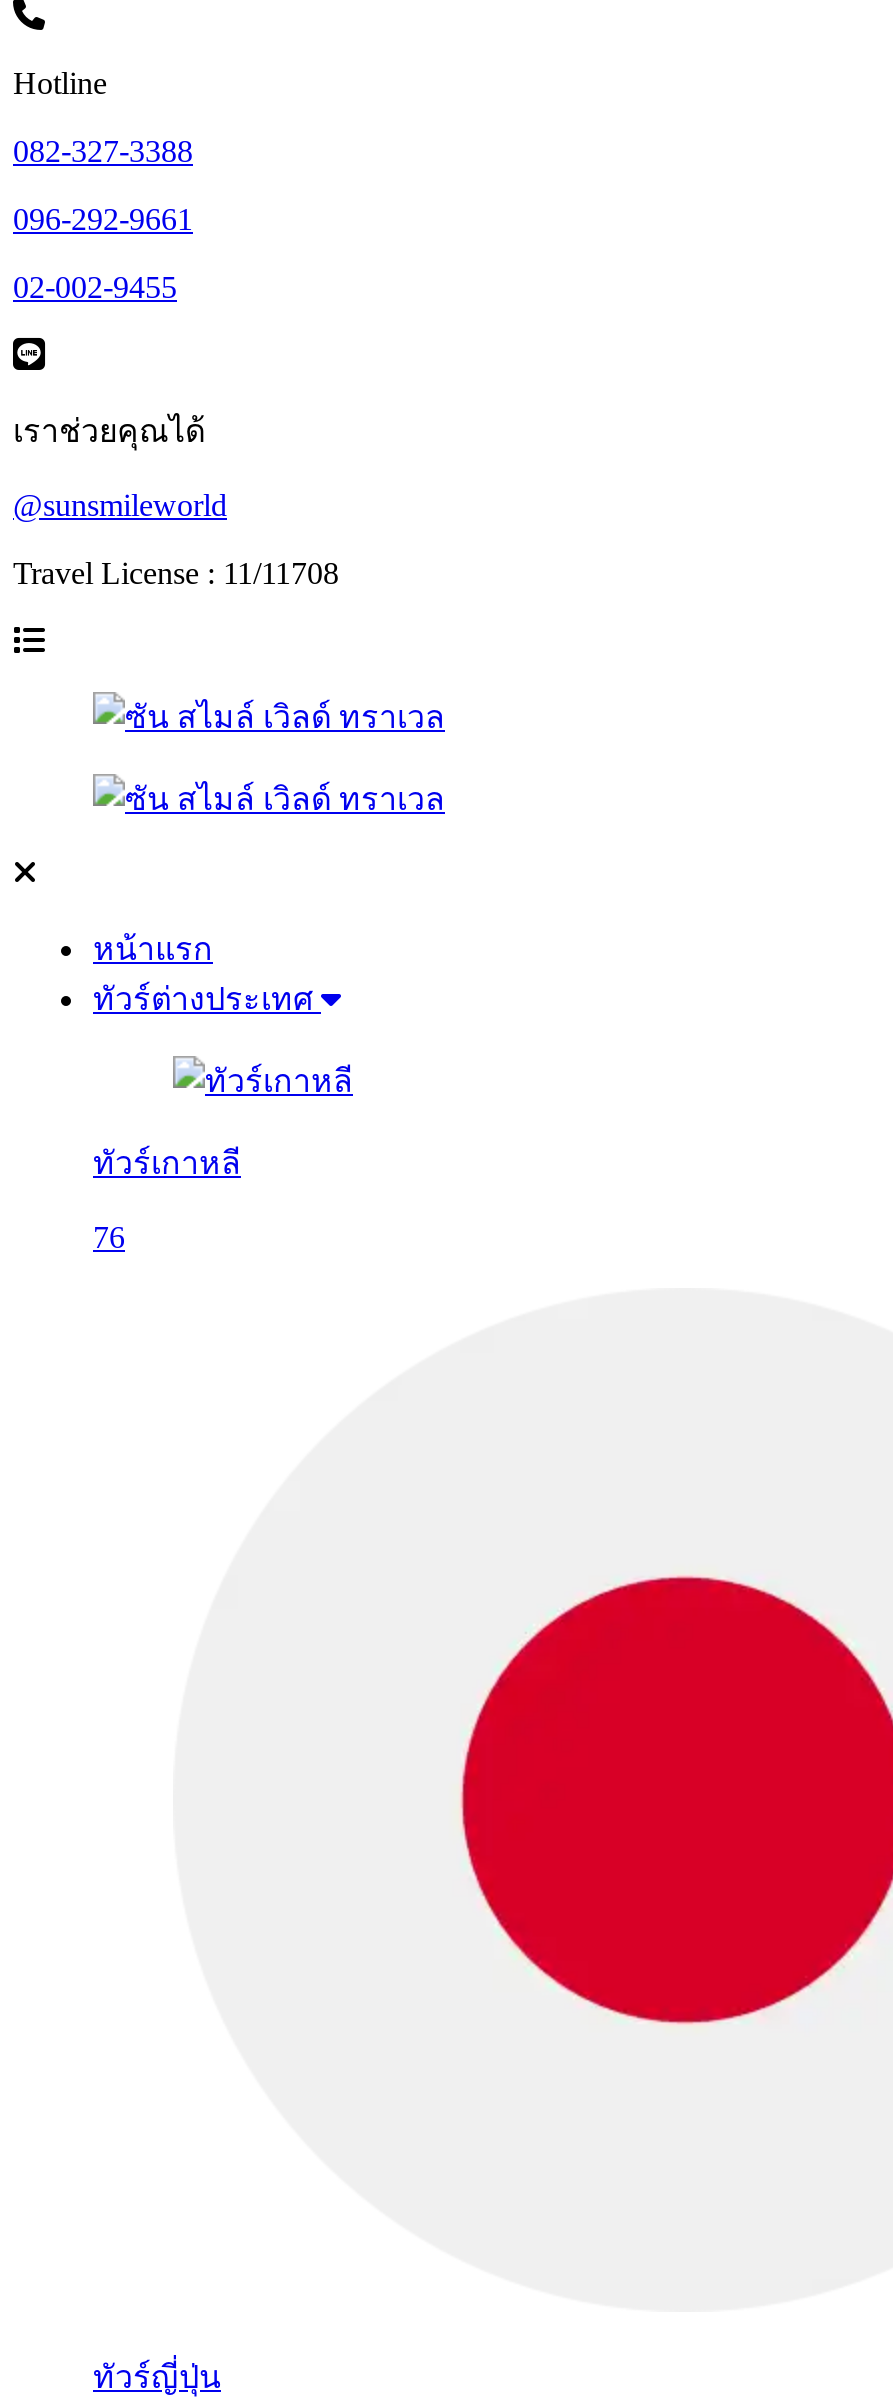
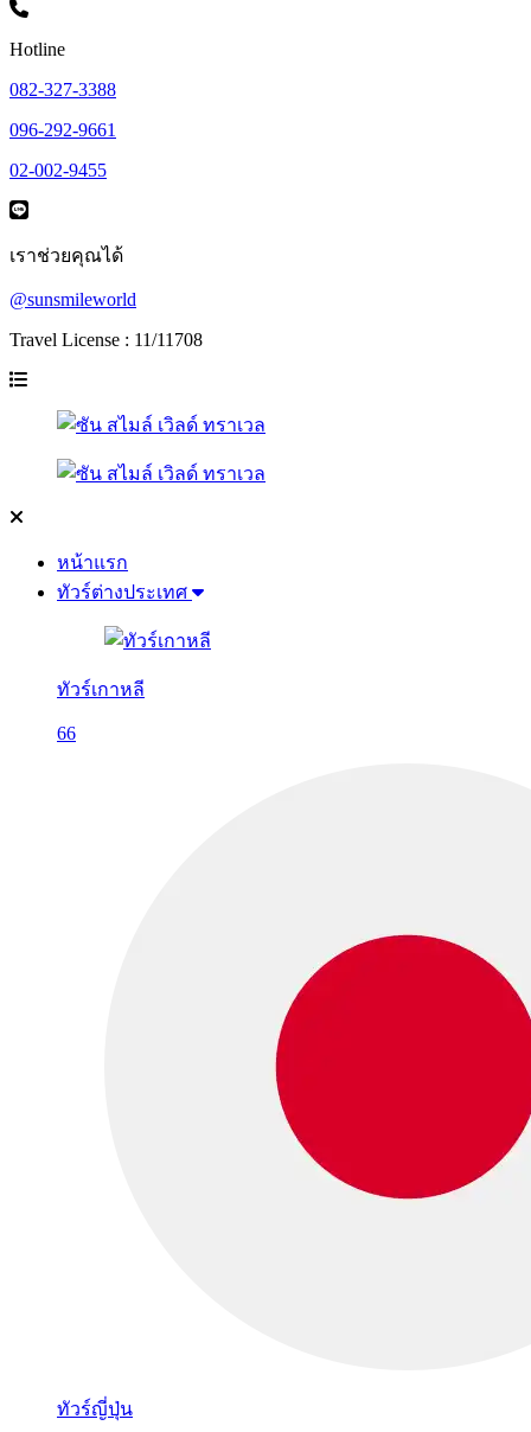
[93,1220,125,1254] 76 -> [57,723,76,743] 66

